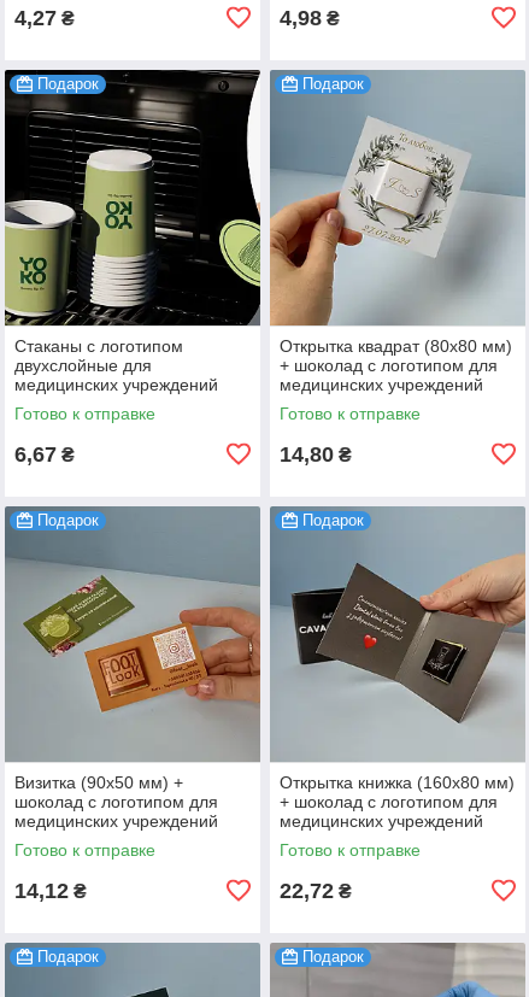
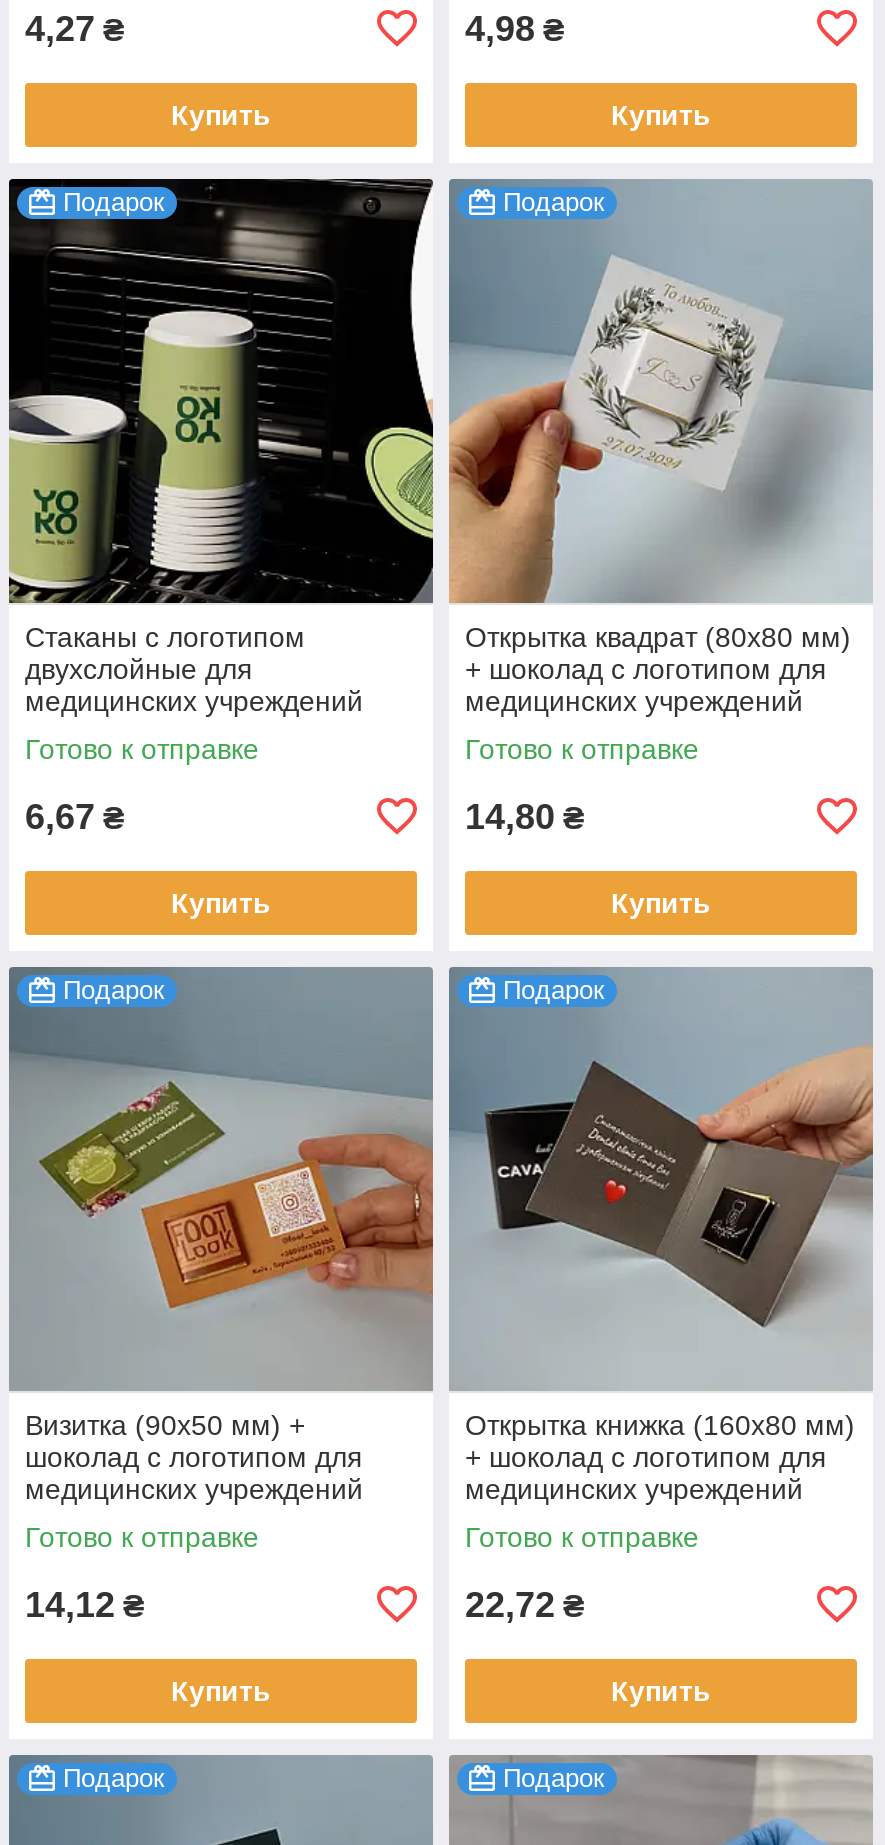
none -> [171,99,271,131] Купить
none -> [611,99,711,131] Купить
none -> [171,887,271,919] Купить
none -> [611,887,711,919] Купить
none -> [171,1675,271,1707] Купить
none -> [611,1675,711,1707] Купить

